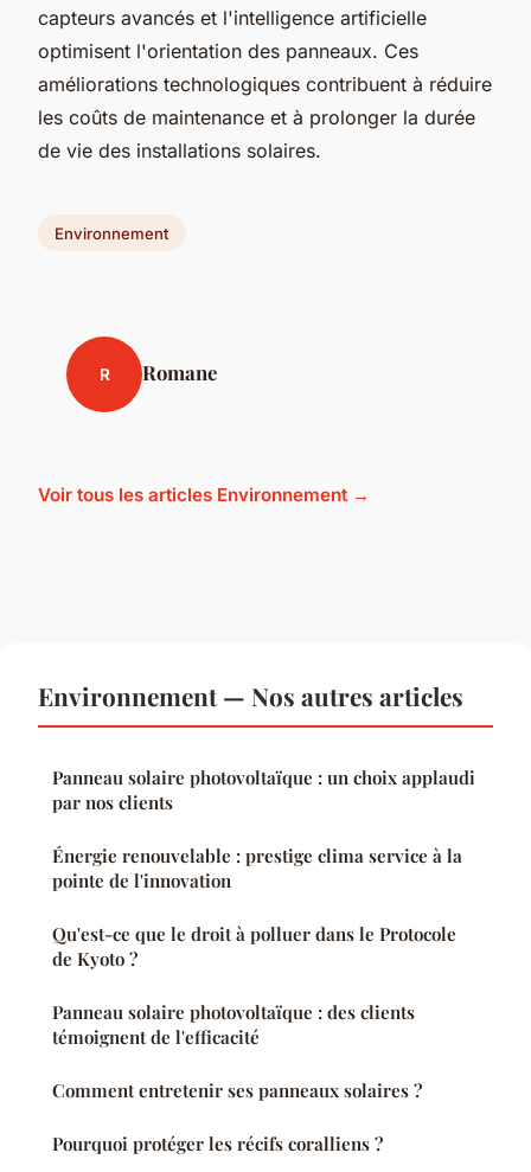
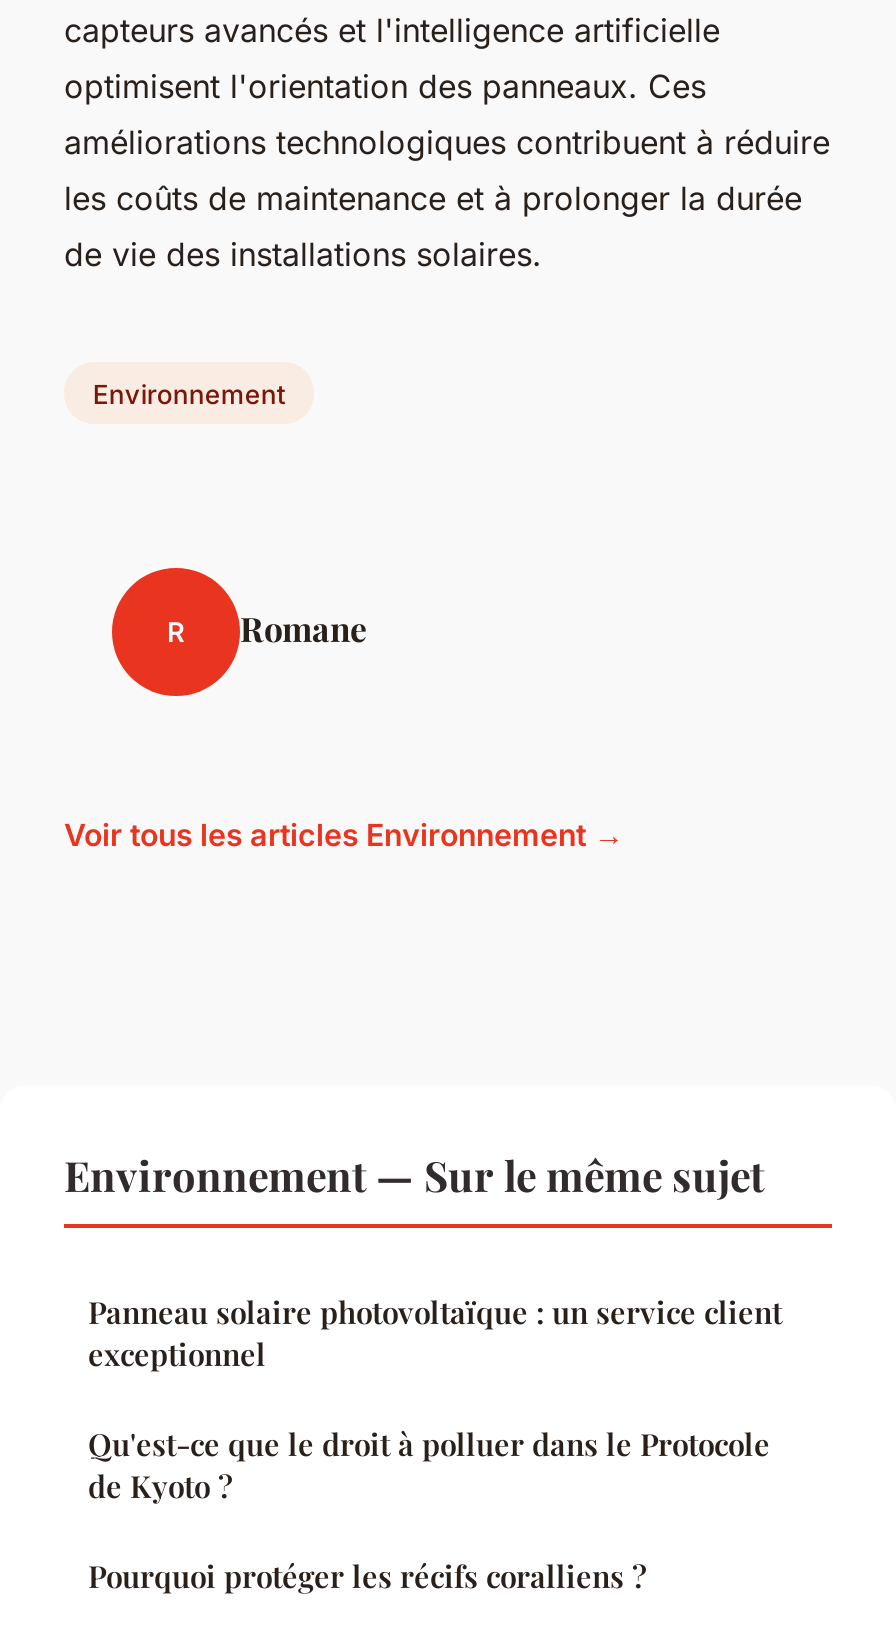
[38,679,475,893] Environnement — Nos autres articles | Panneau solaire photovoltaïque : un choix applaudi | par nos clients | Énergie renouvelable : prestige clima service à la | pointe de l'innovation -> [64,1147,782,1375] Environnement — Sur le même sujet | Panneau solaire photovoltaïque : un service client | exceptionnel
[52,1001,422,1103] Panneau solaire photovoltaïque : des clients | témoignent de l'efficacité | Comment entretenir ses panneaux solaires ? -> none

